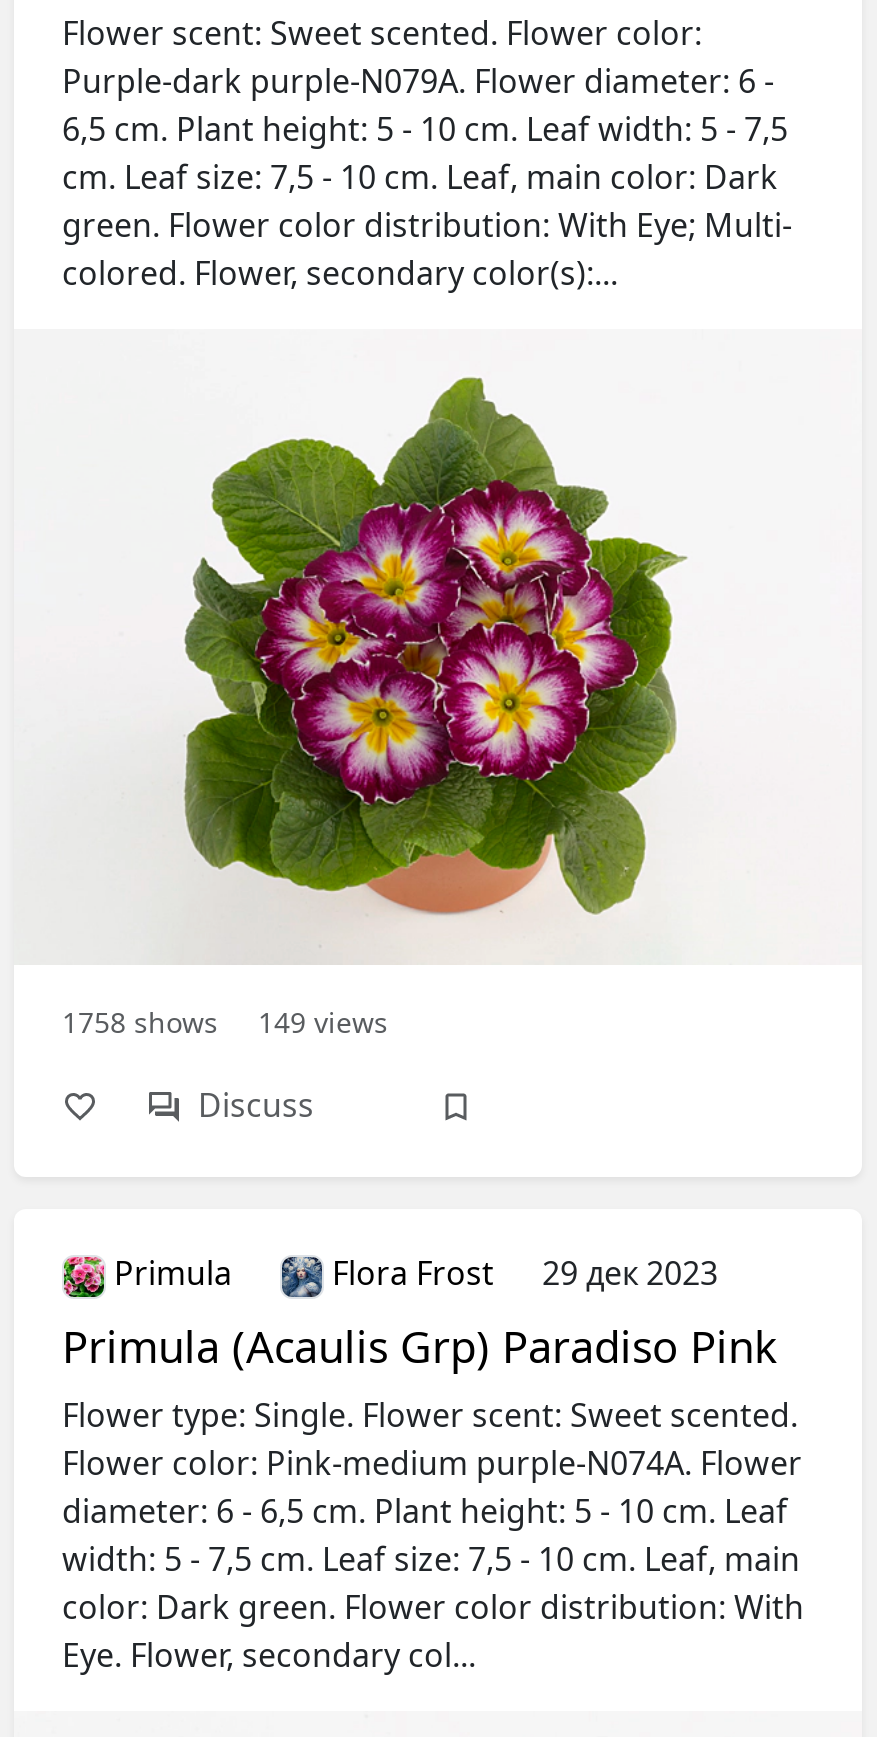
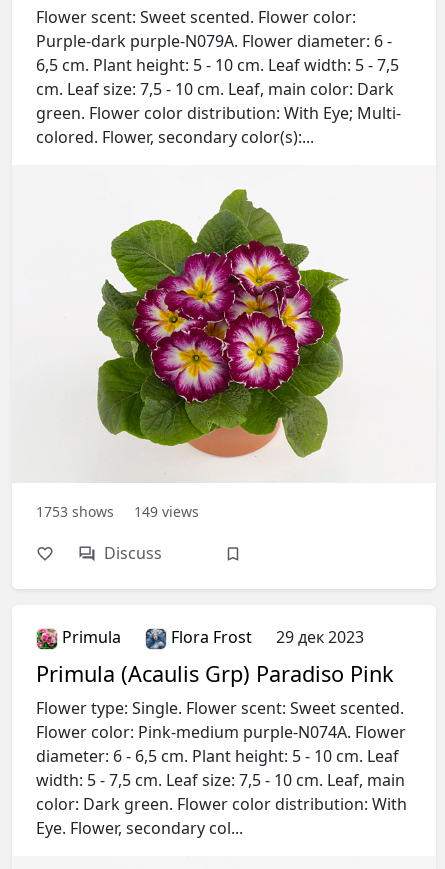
[62,1003,388,1041] 1758 shows 149 views -> [36,502,199,521] 1753 shows 149 views

